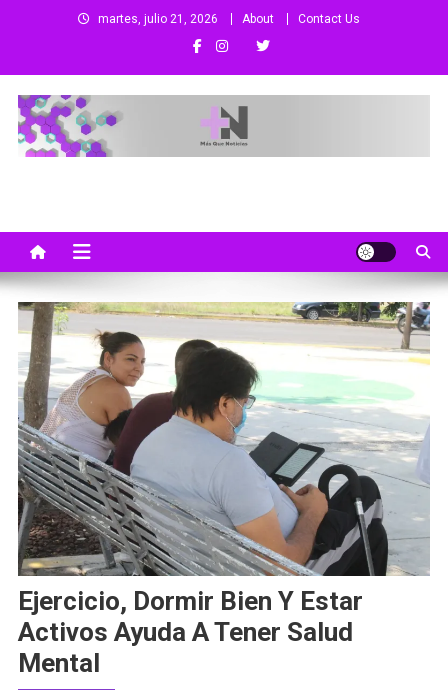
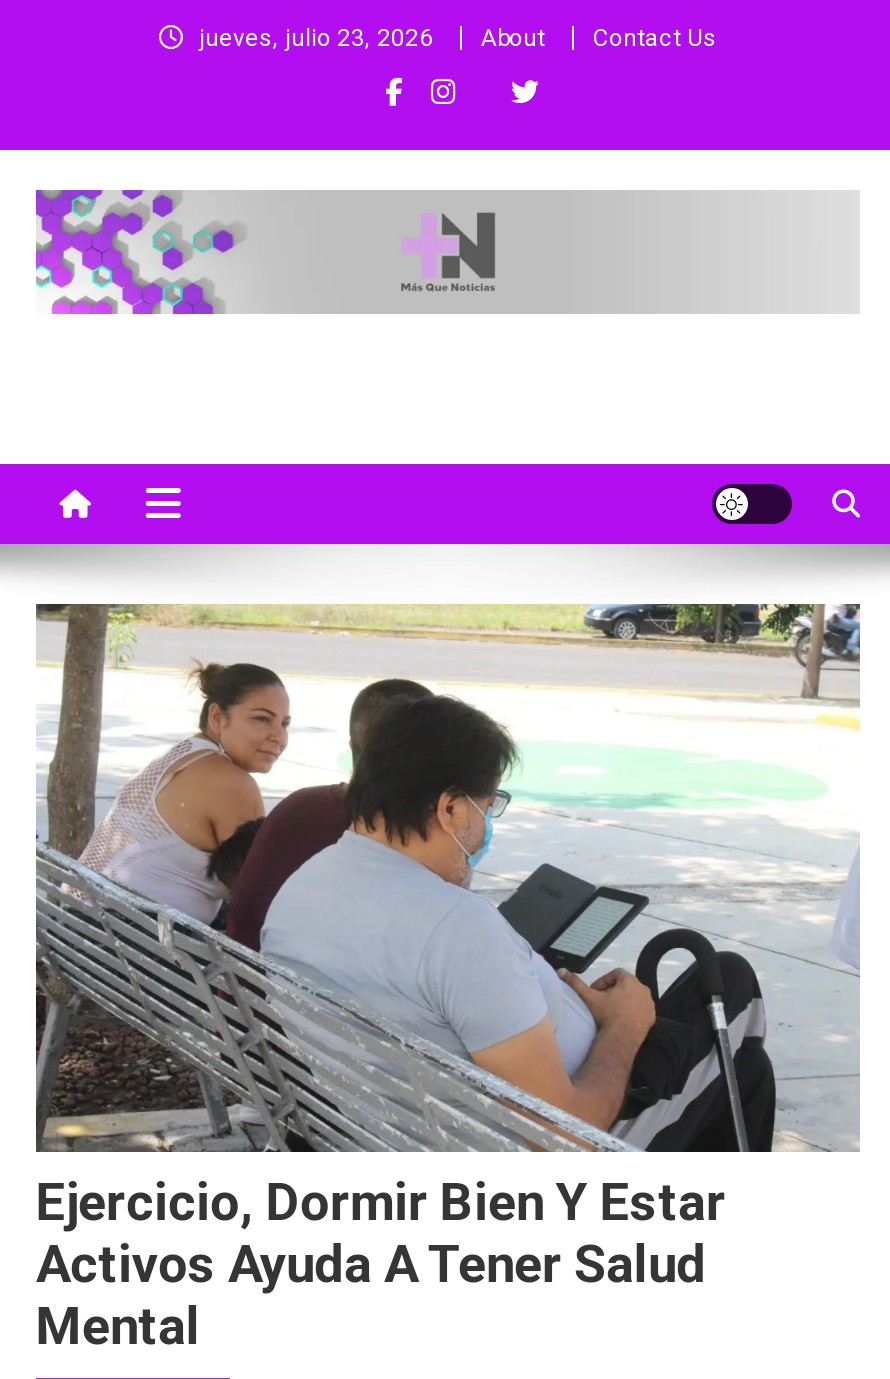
[98,12,360,26] martes, julio 21, 2026 About Contact Us -> [199,24,717,52] jueves, julio 23, 2026 About Contact Us

